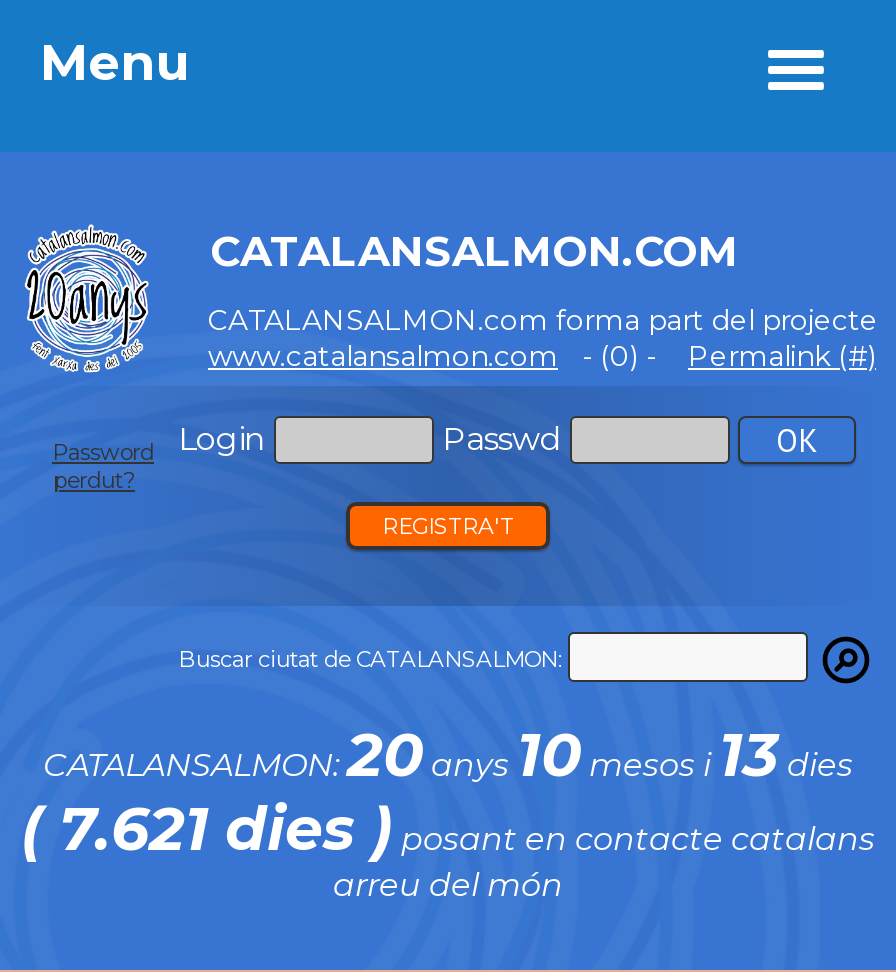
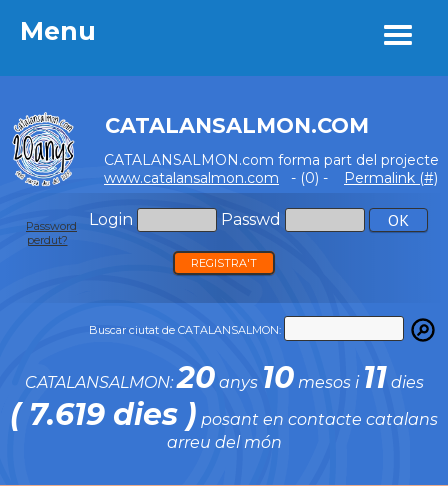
[43,718,853,792] CATALANSALMON:20anys 10mesos i13dies -> [24,359,423,396] CATALANSALMON:20anys 10mesos i11dies
[21,792,875,866] ( 7.621 dies )posant en contacte catalans -> [10,396,438,433] ( 7.619 dies )posant en contacte catalans

